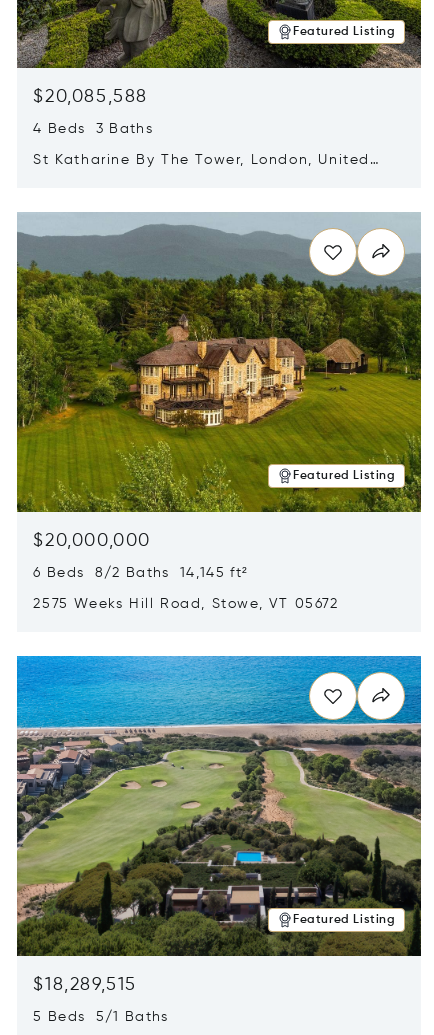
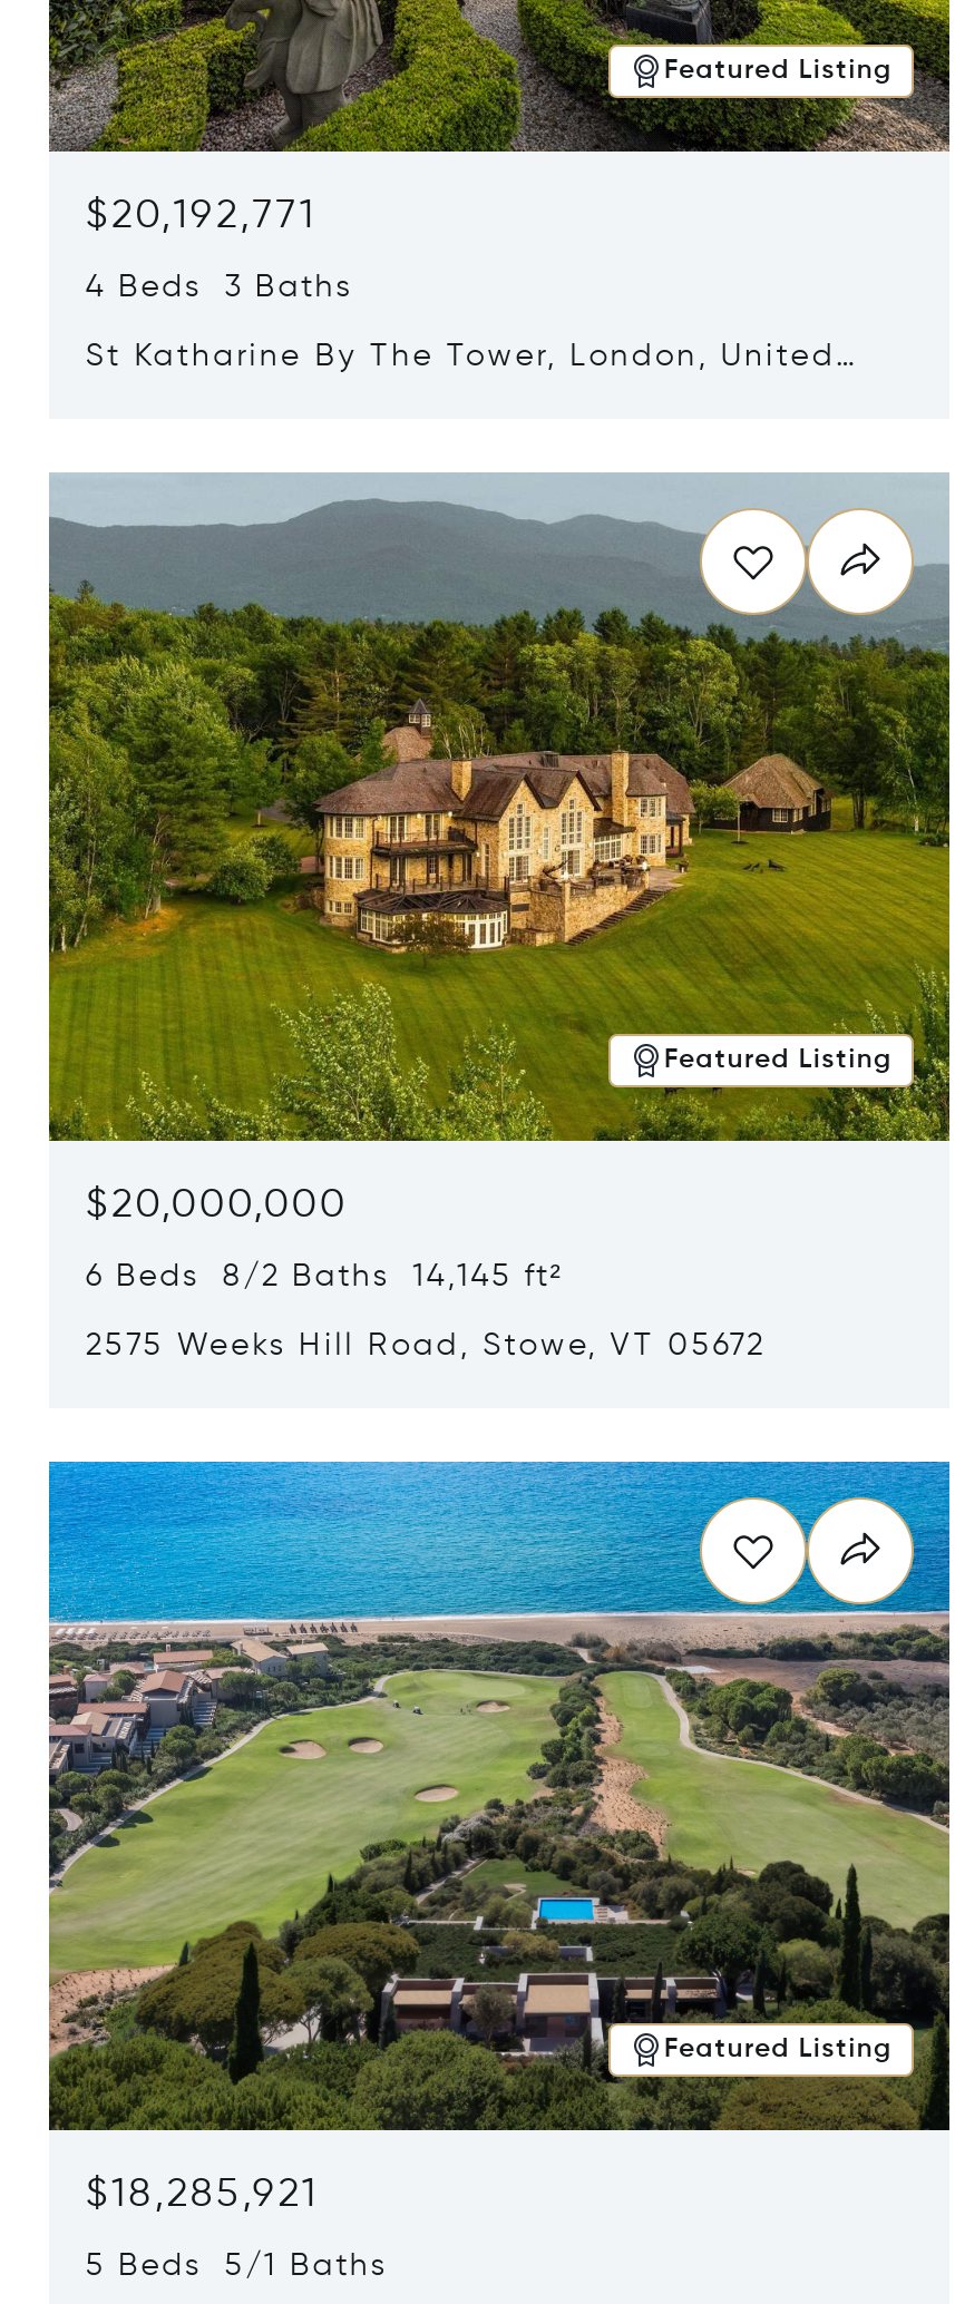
[33,88,148,106] $20,085,588 -> [86,196,316,236] $20,192,771
[33,976,137,994] $18,289,515 -> [86,2175,319,2215] $18,285,921

